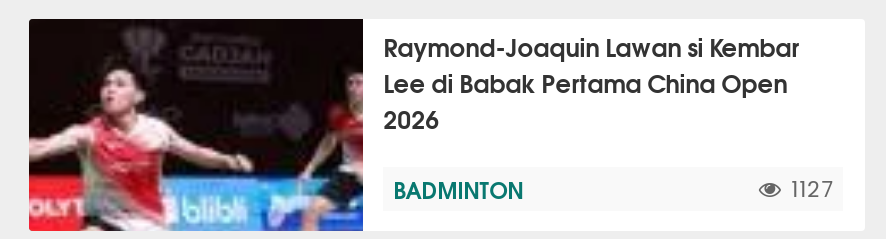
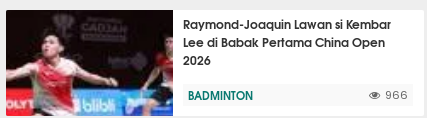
[791,179,833,201] 1127 -> [385,90,408,101] 966

